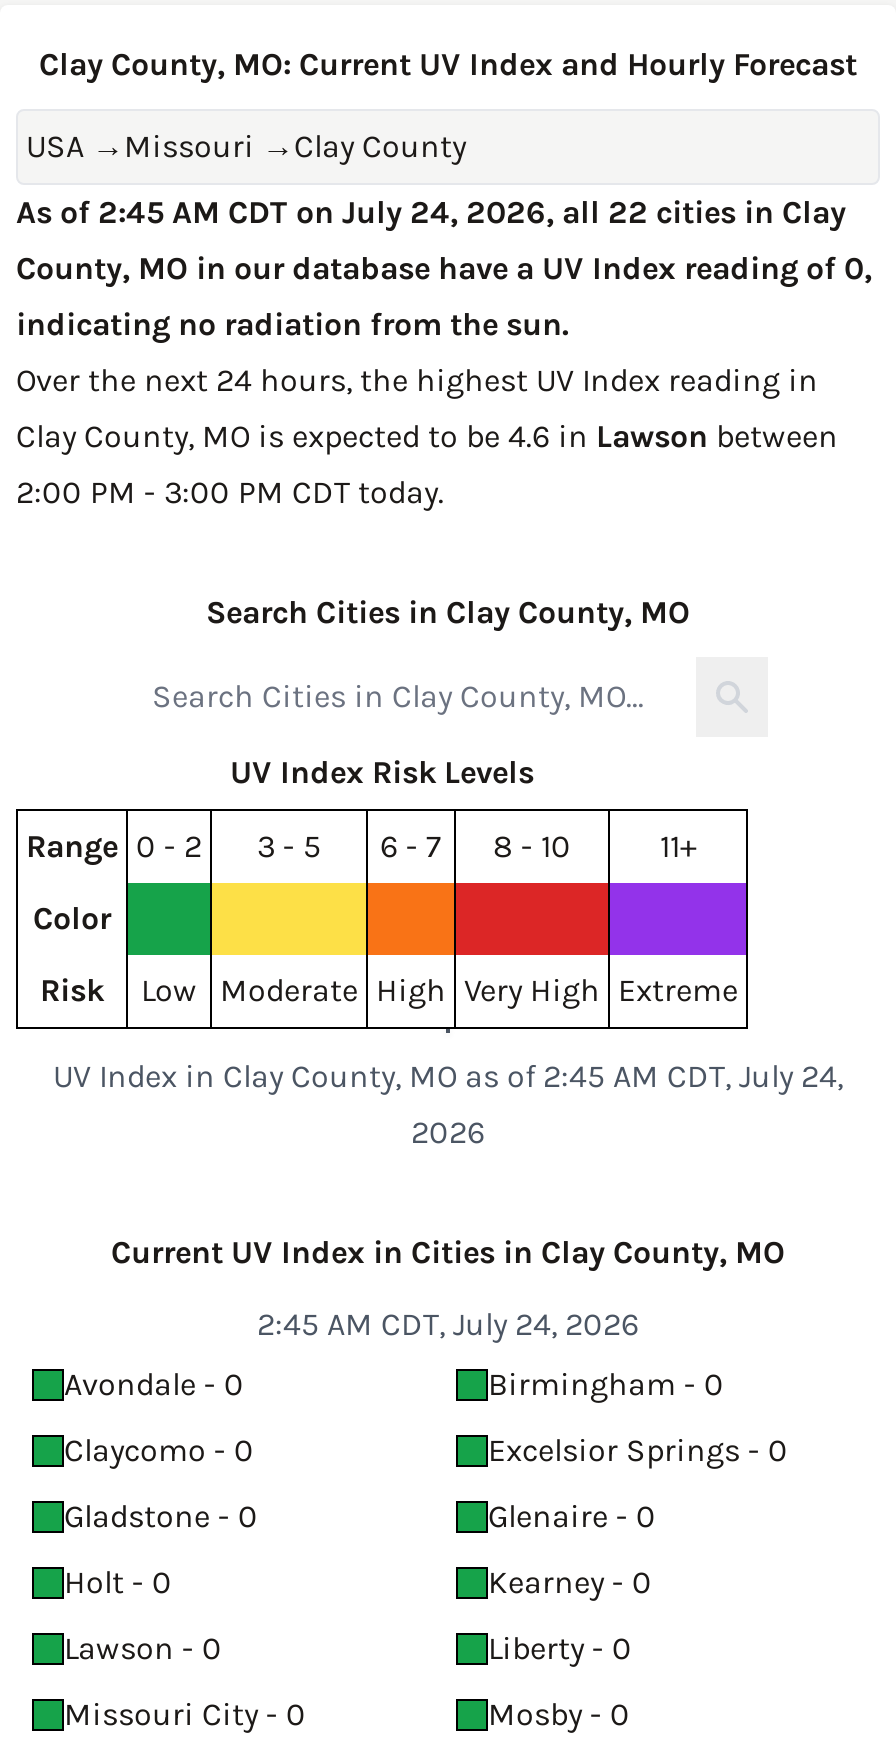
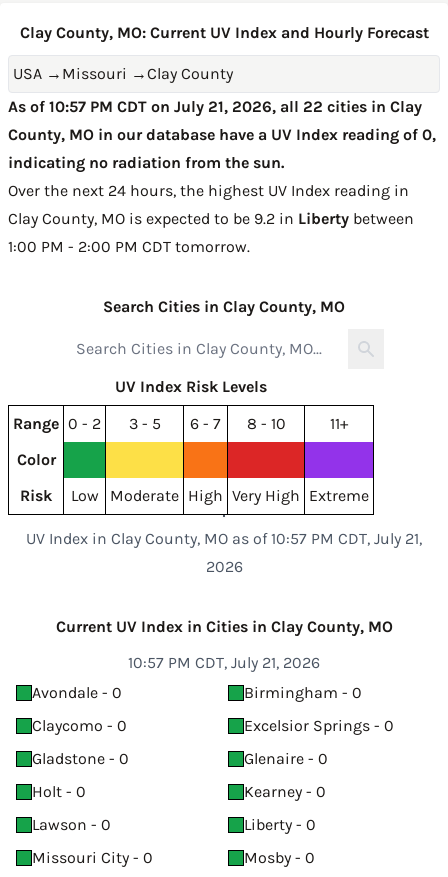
[16,193,846,231] As of 2:45 AM CDT on July 24, 2026, all 22 cities in Clay -> [8,97,422,116] As of 10:57 PM CDT on July 21, 2026, all 22 cities in Clay
[16,417,838,455] Clay County, MO is expected to be 4.6 in Lawson between -> [8,209,414,228] Clay County, MO is expected to be 9.2 in Liberty between
[16,473,444,511] 2:00 PM - 3:00 PM CDT today. -> [8,237,250,256] 1:00 PM - 2:00 PM CDT tomorrow.
[53,1057,843,1095] UV Index in Clay County, MO as of 2:45 AM CDT, July 24, -> [26,529,422,548] UV Index in Clay County, MO as of 10:57 PM CDT, July 21,
[257,1305,639,1343] 2:45 AM CDT, July 24, 2026 -> [128,653,320,672] 10:57 PM CDT, July 21, 2026

